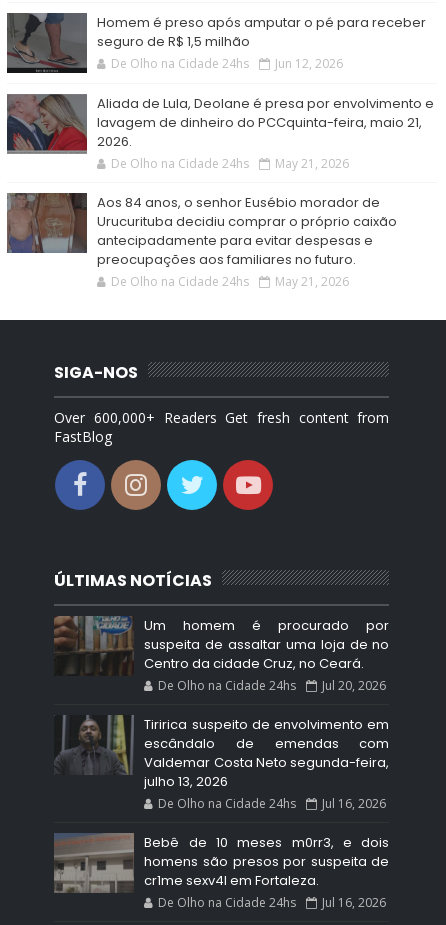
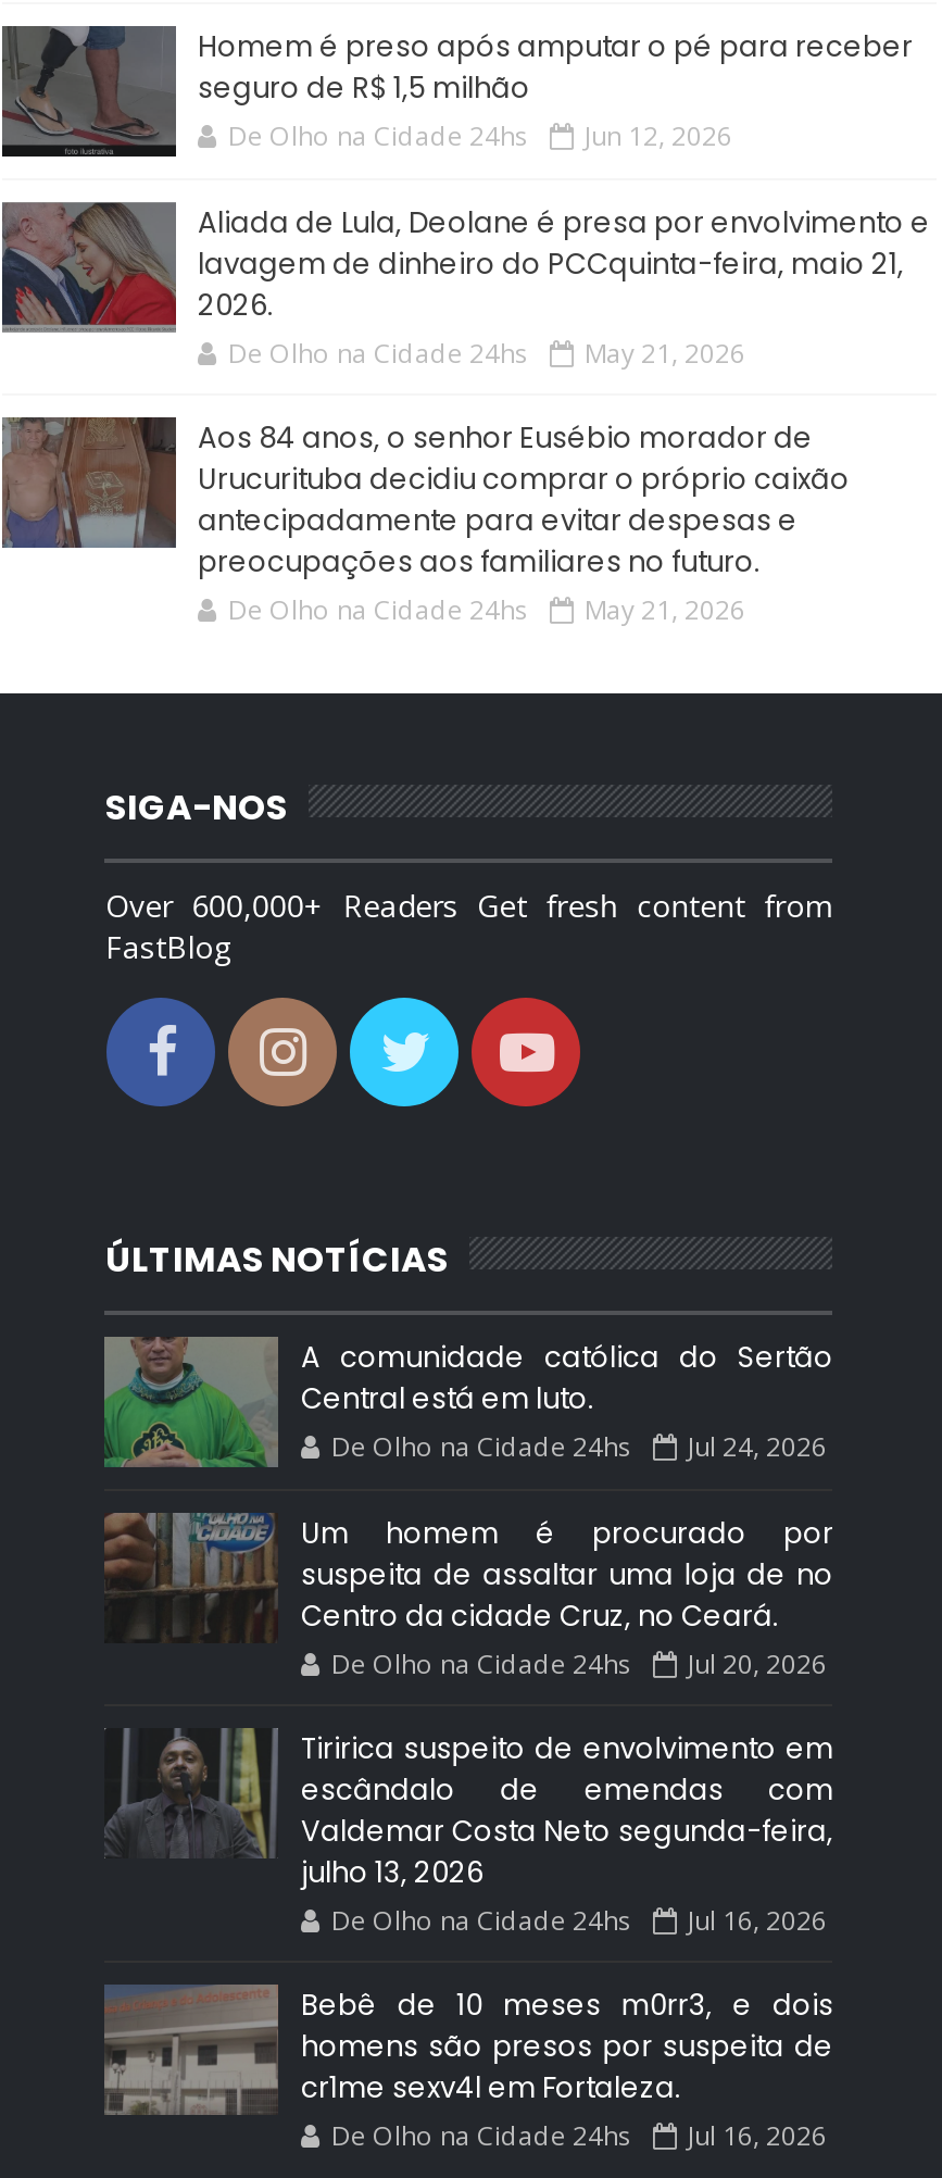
none -> [102,1337,833,1467] [image] | A comunidade católica do Sertão | Central está em luto. | De Olho na Cidade 24hs | Jul 24, 2026

